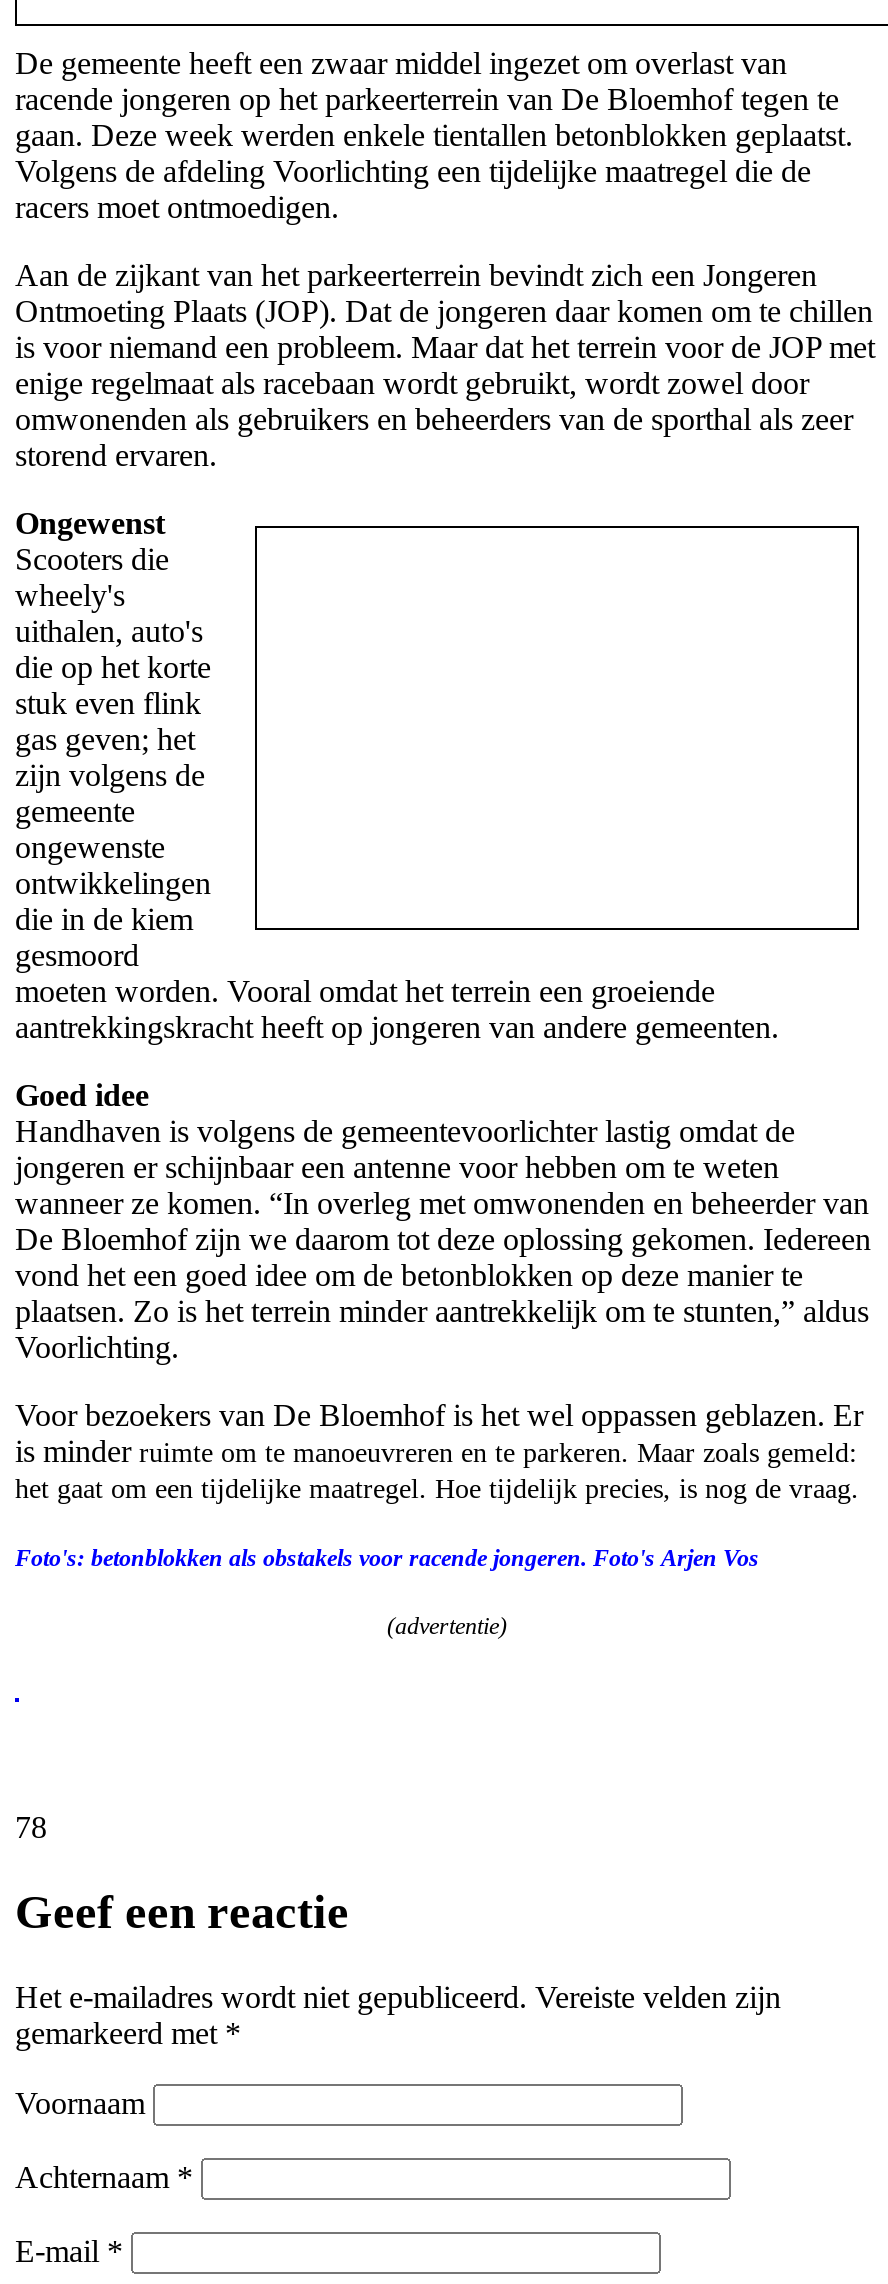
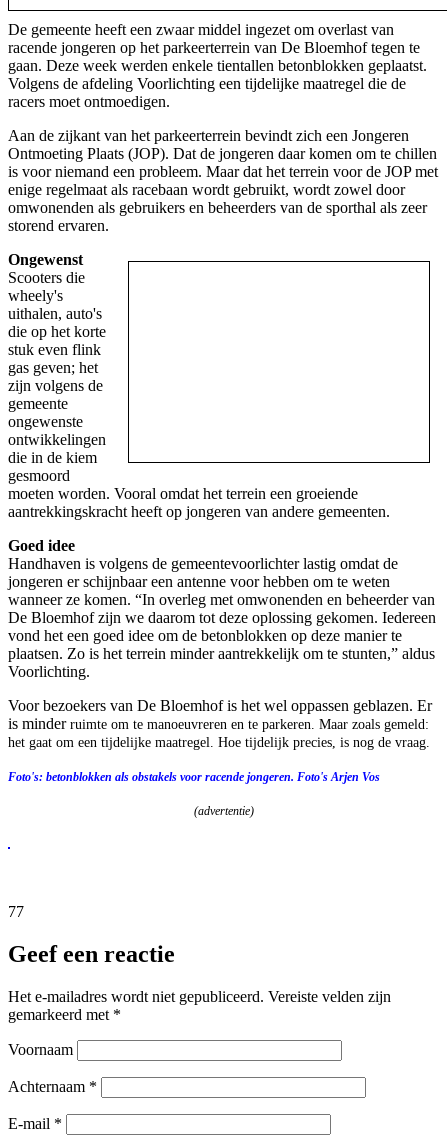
[15,1810,47,1844] 78 -> [8,903,24,920] 77

